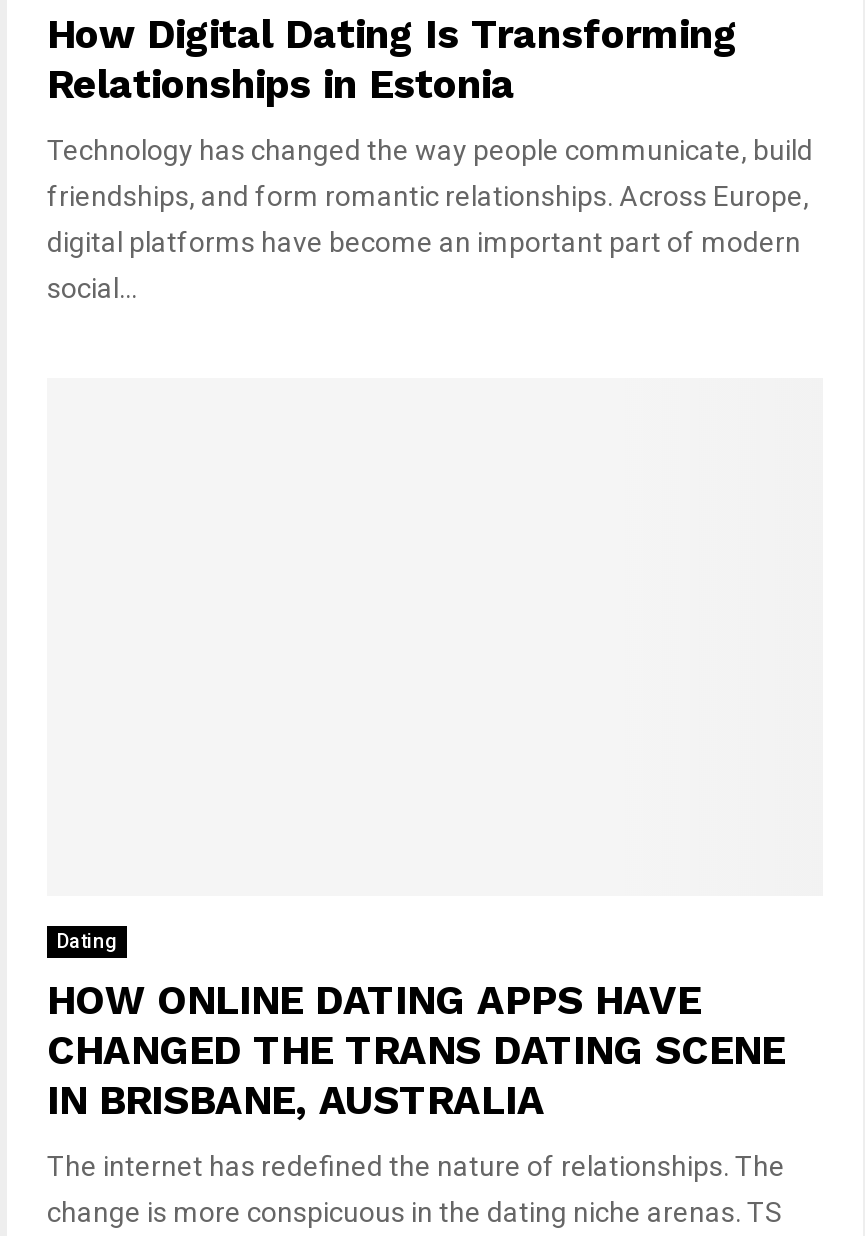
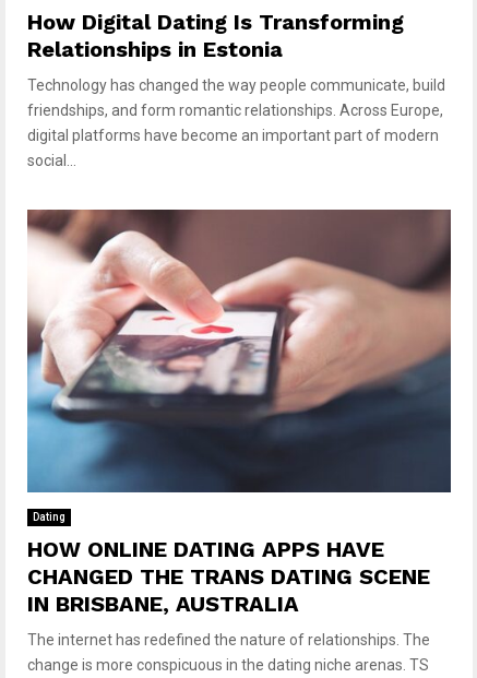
none -> [26,209,452,493] [image]

